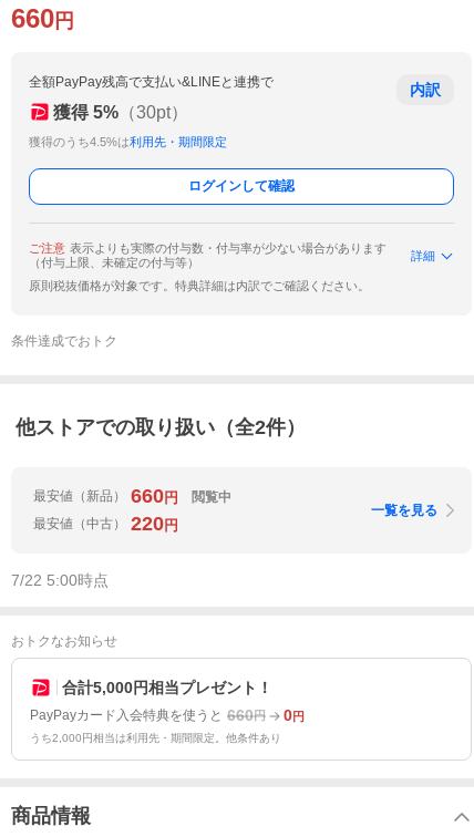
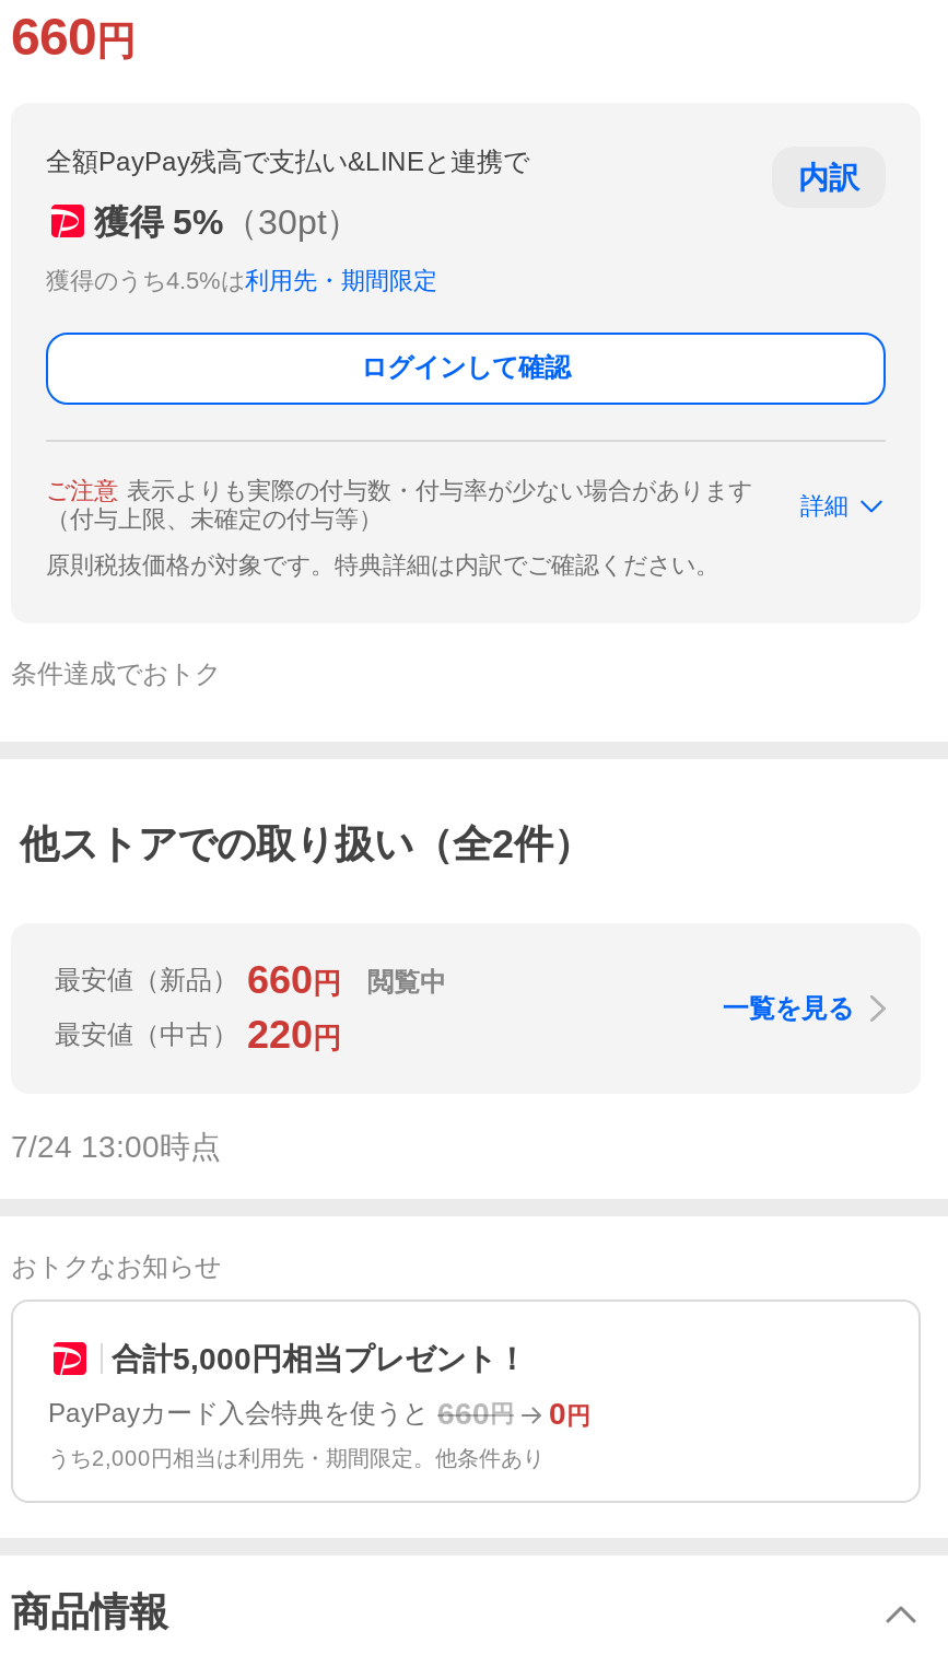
[11,571,109,589] 7/22 5:00時点 -> [11,1129,221,1164] 7/24 13:00時点

